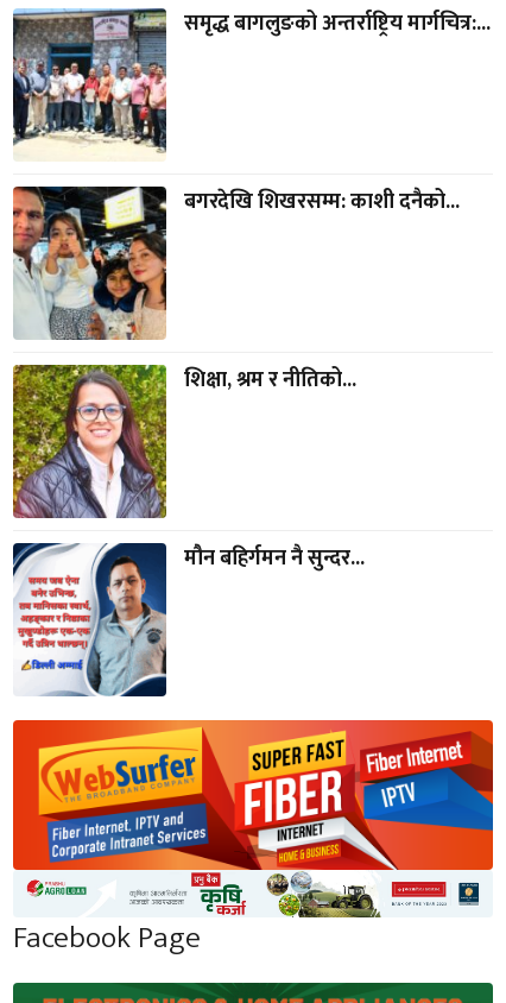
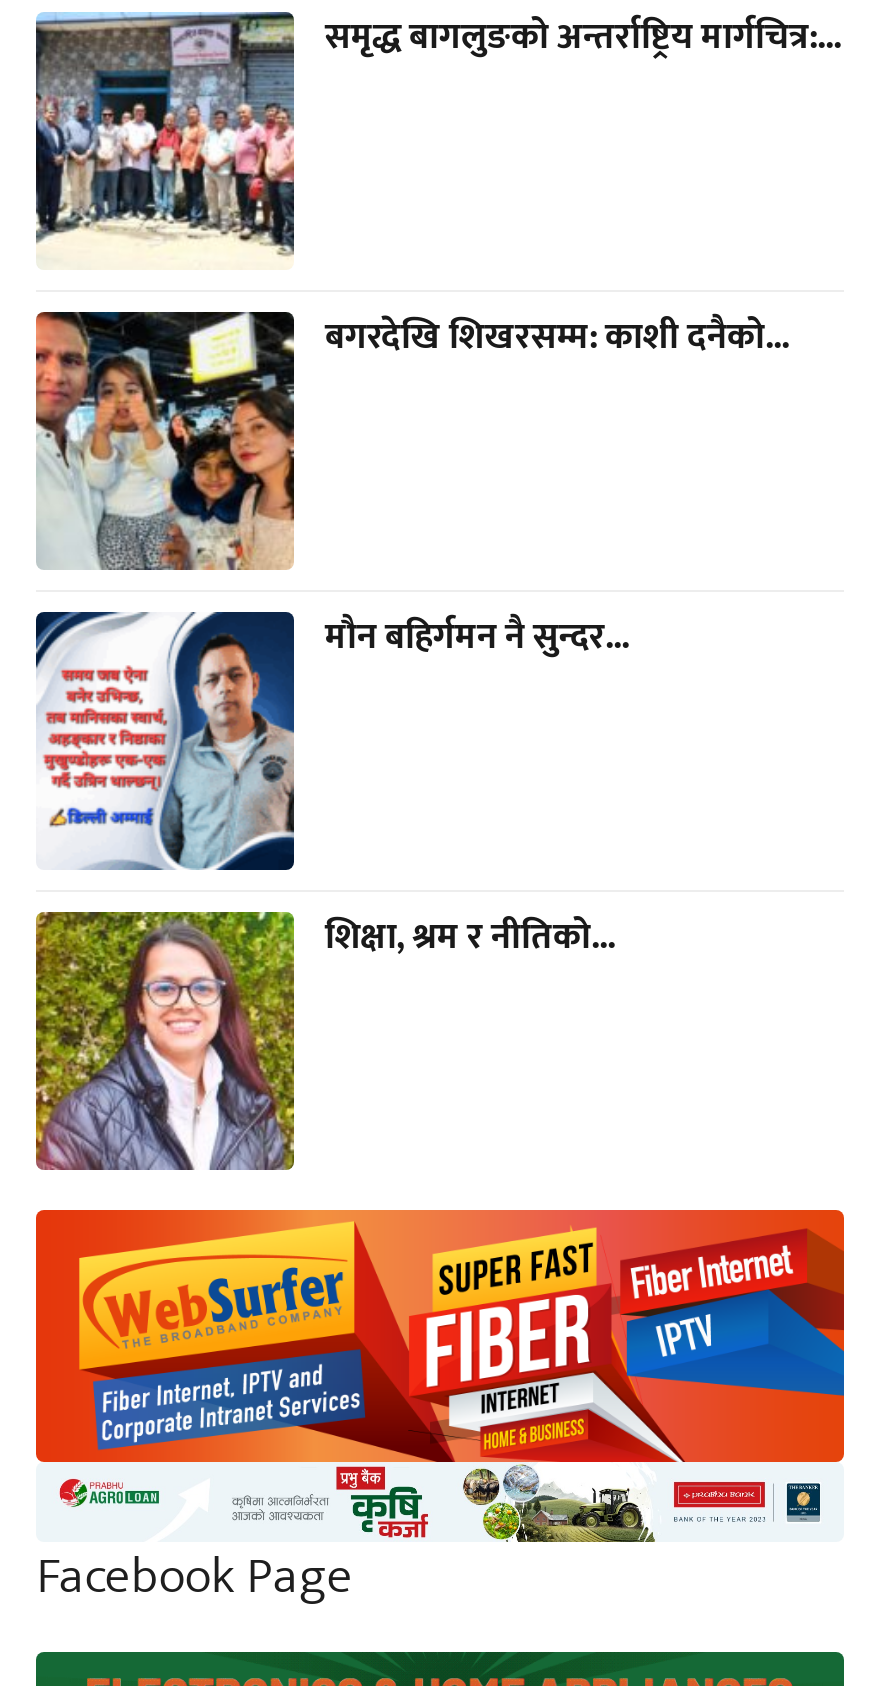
moved [11,362,357,521] -> [32,908,615,1174]: [image] | शिक्षा, श्रम र नीतिको...
moved [12,541,365,698] -> [34,608,629,872]: [image] | मौन बहिर्गमन नै सुन्दर...

